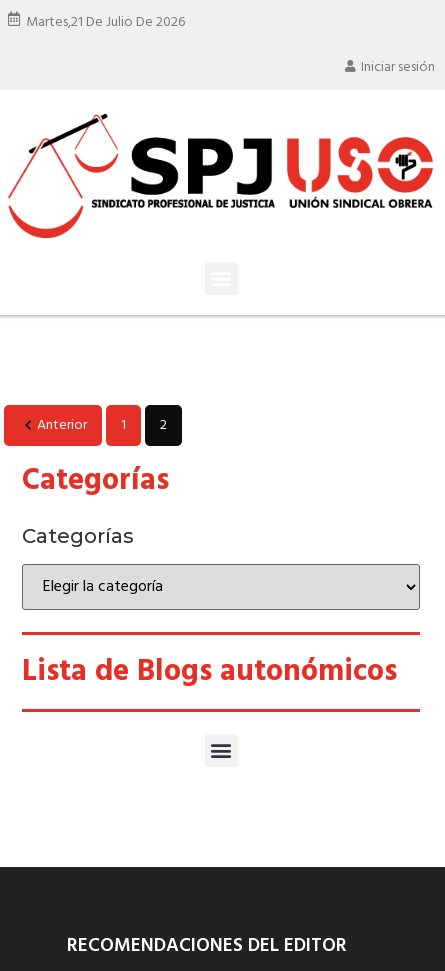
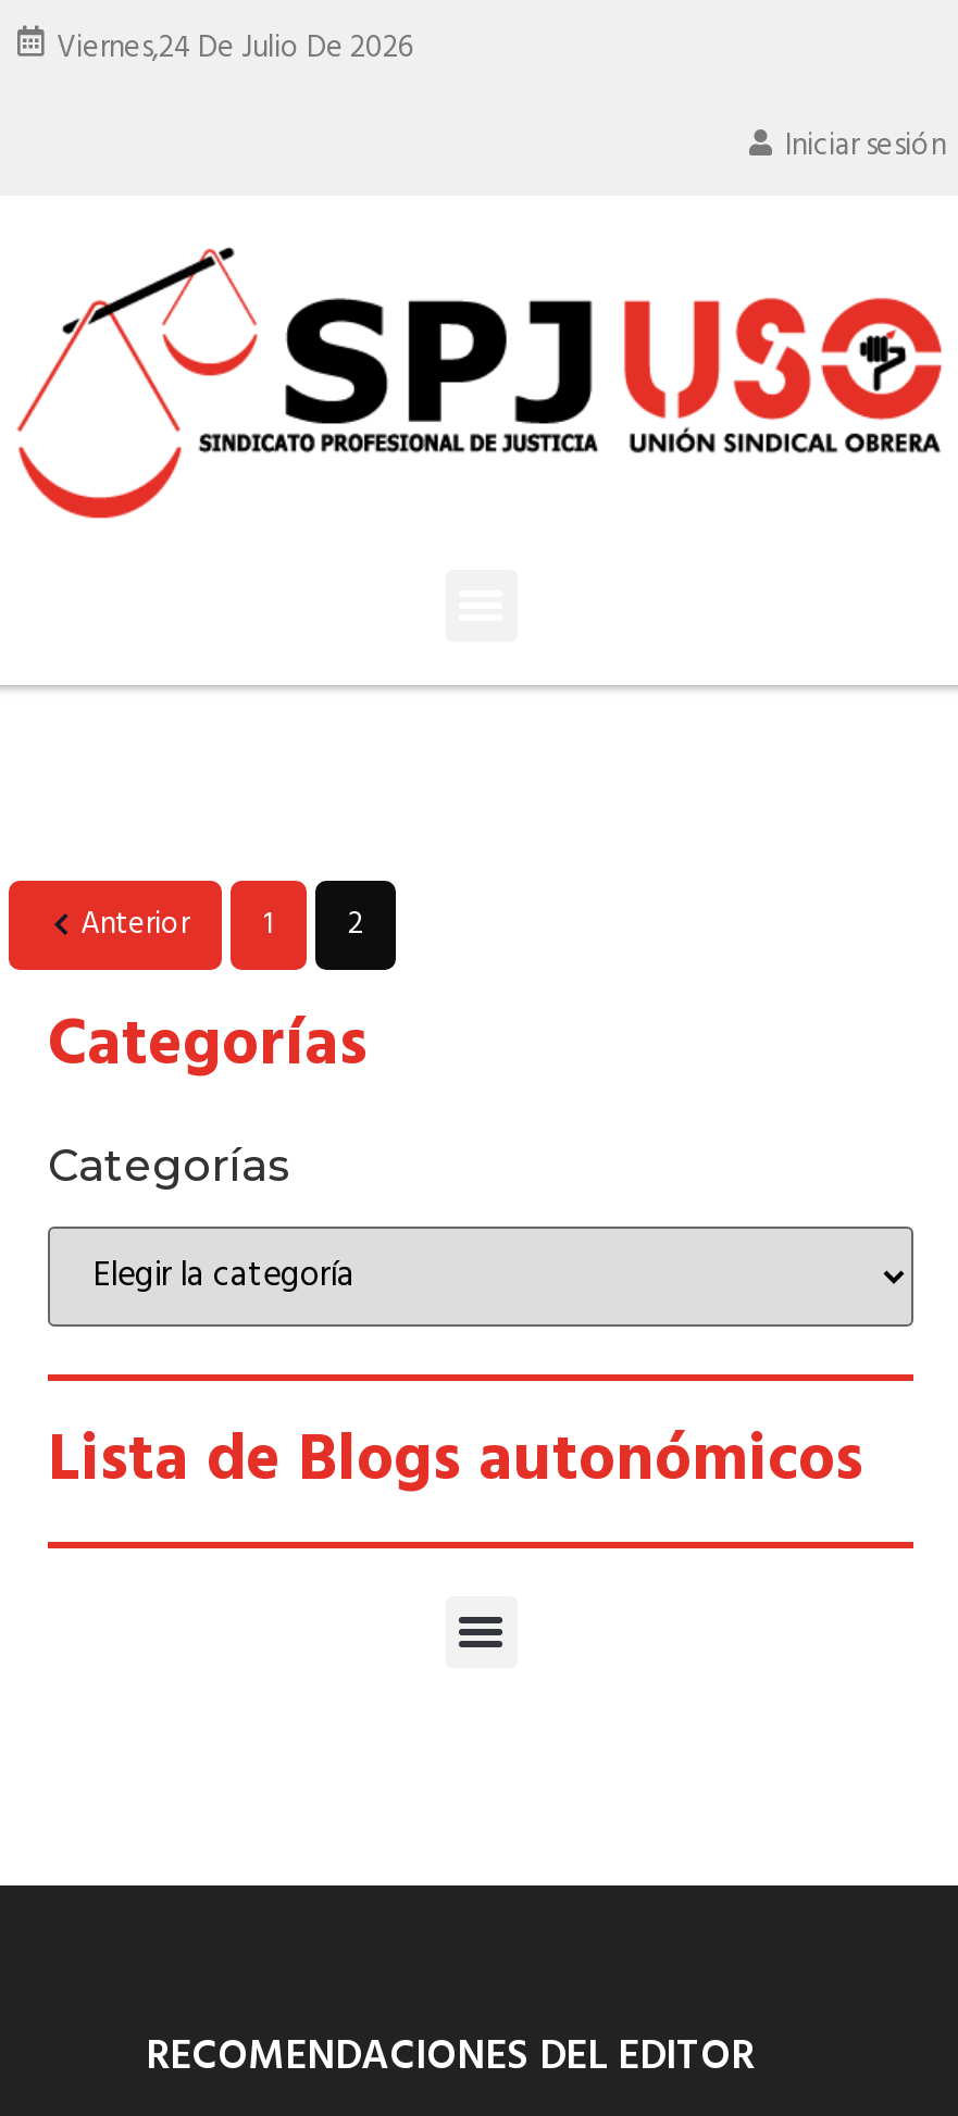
[26,10,185,33] Martes,21 De Julio De 2026 -> [57,23,413,73] Viernes,24 De Julio De 2026

